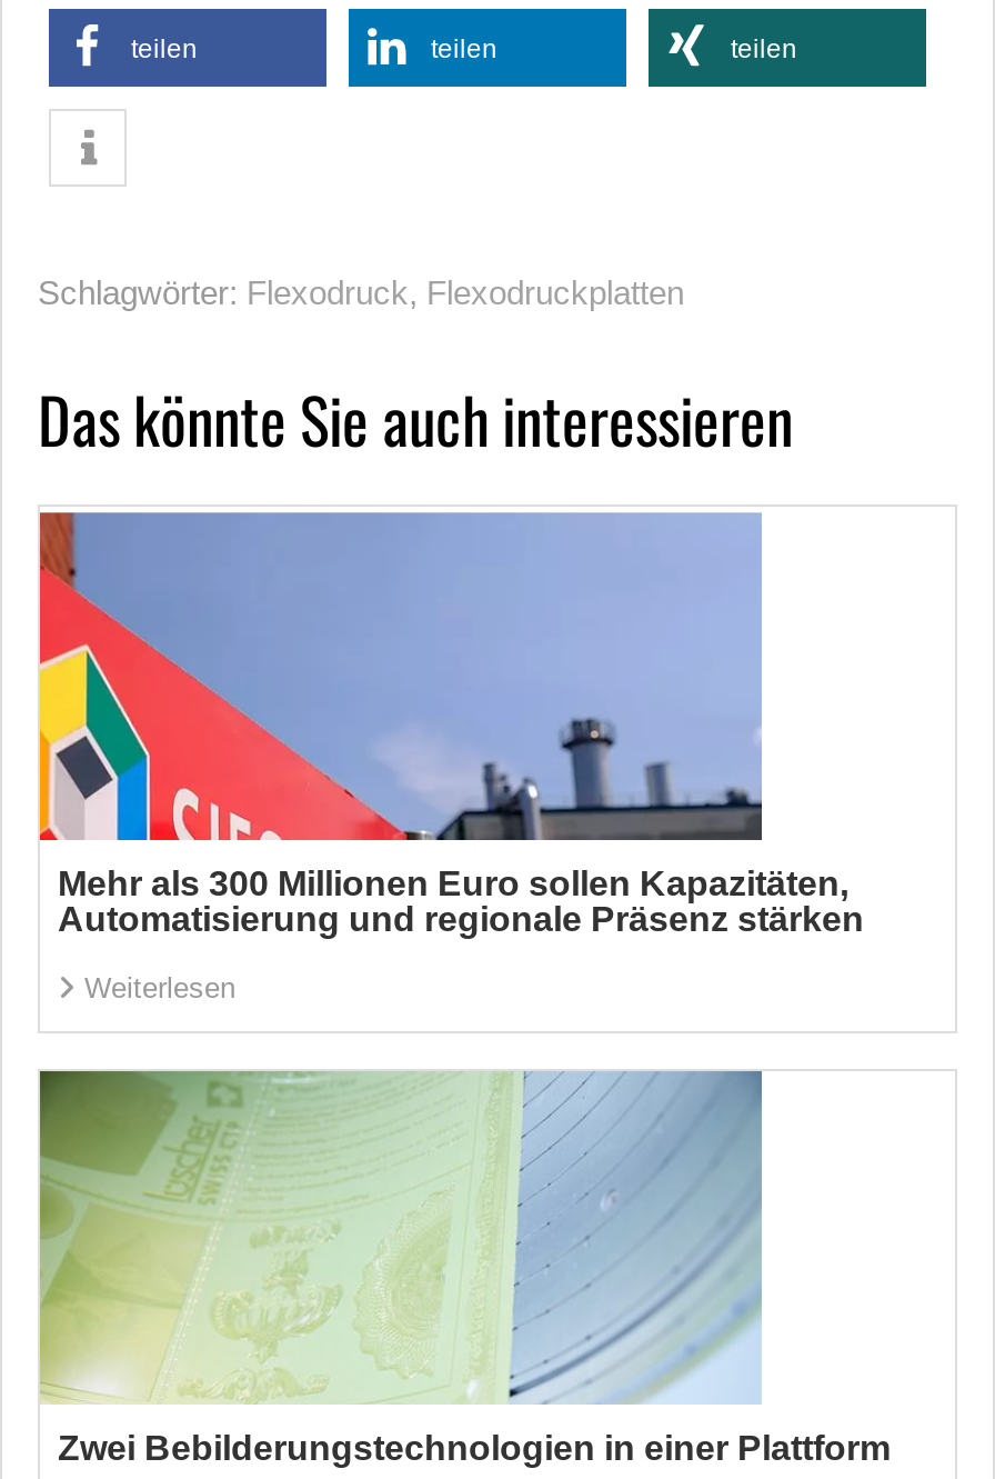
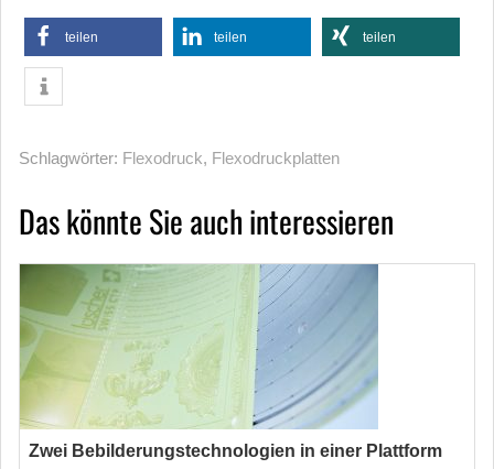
[38,509,864,1005] [image] | Mehr als 300 Millionen Euro sollen Kapazitäten, | Automatisierung und regionale Präsenz stärken | Weiterlesen -> none

